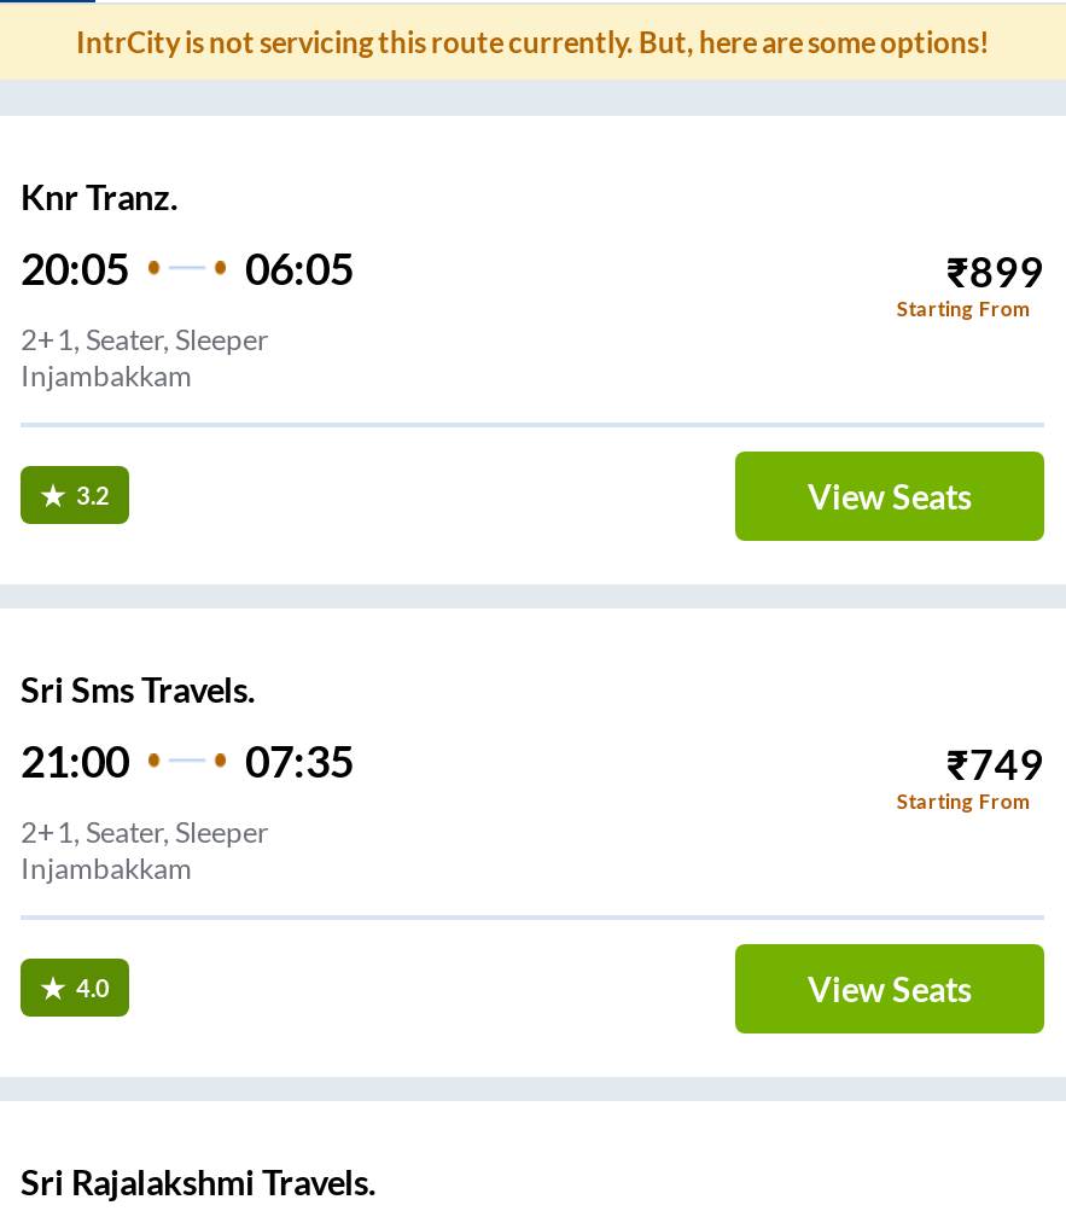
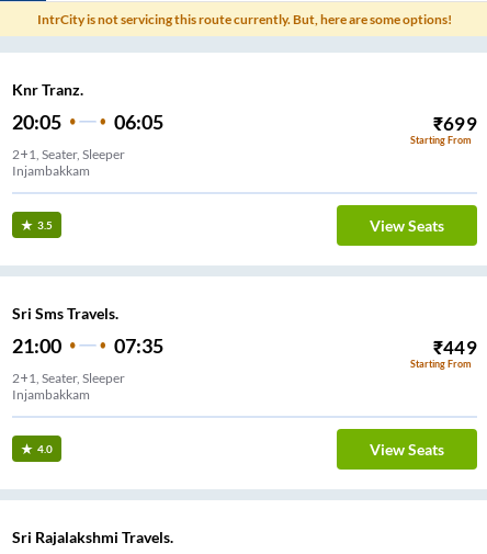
[947,247,1044,297] ₹899 -> [433,112,477,135] ₹699
[76,481,110,510] 3.2 -> [37,218,53,232] 3.5
[947,739,1044,790] ₹749 -> [433,336,477,359] ₹449

